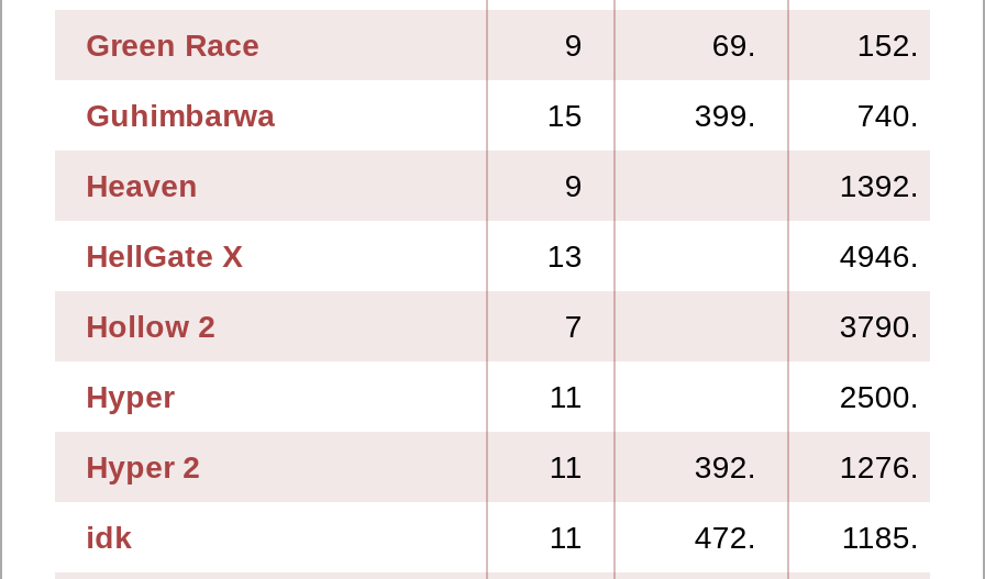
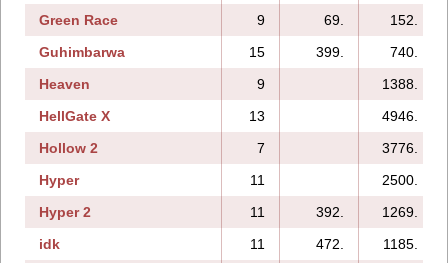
[840,168,919,203] 1392. -> [382,76,418,92] 1388.
[840,308,919,343] 3790. -> [382,140,418,156] 3776.
[840,449,919,484] 1276. -> [382,204,418,220] 1269.

